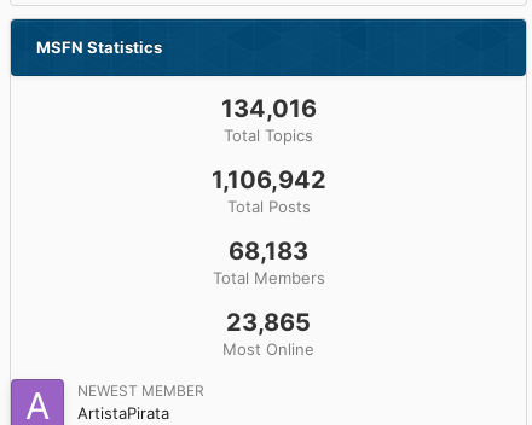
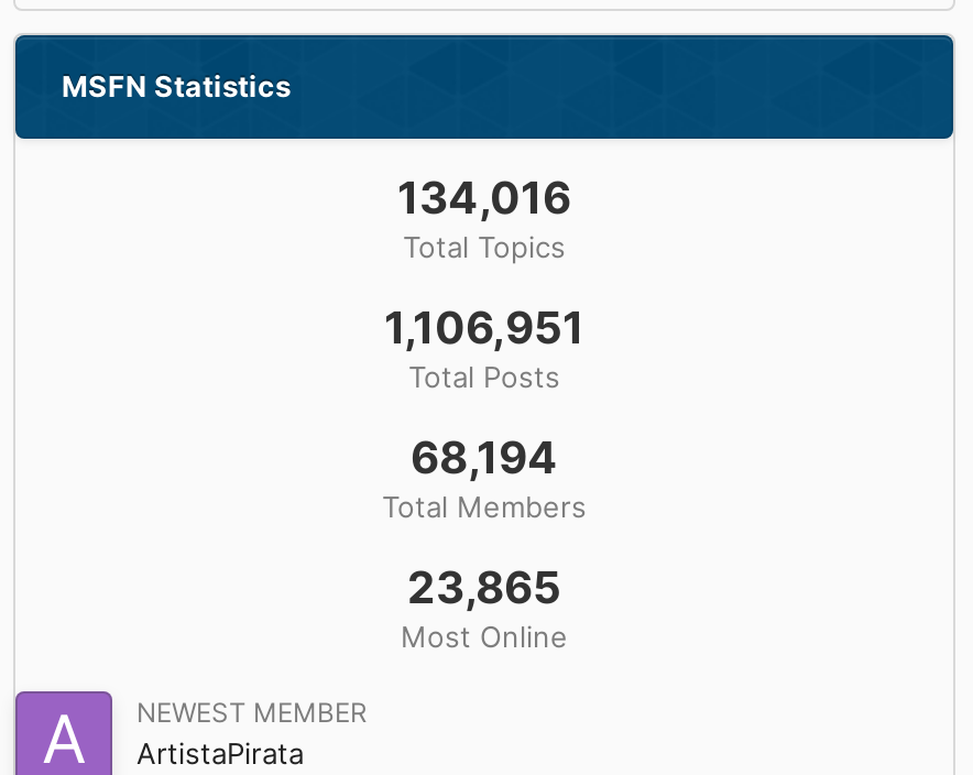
[211,165,326,194] 1,106,942 -> [384,302,584,354] 1,106,951
[229,237,308,266] 68,183 -> [411,432,558,484] 68,194

